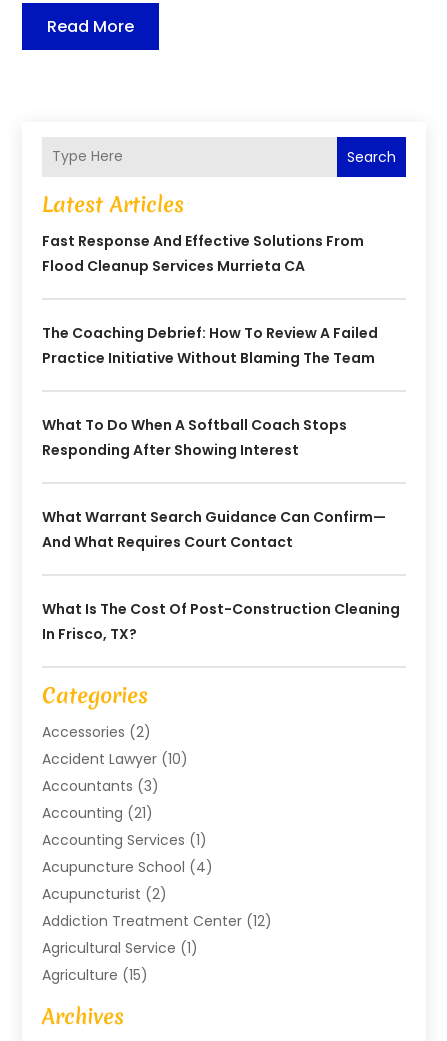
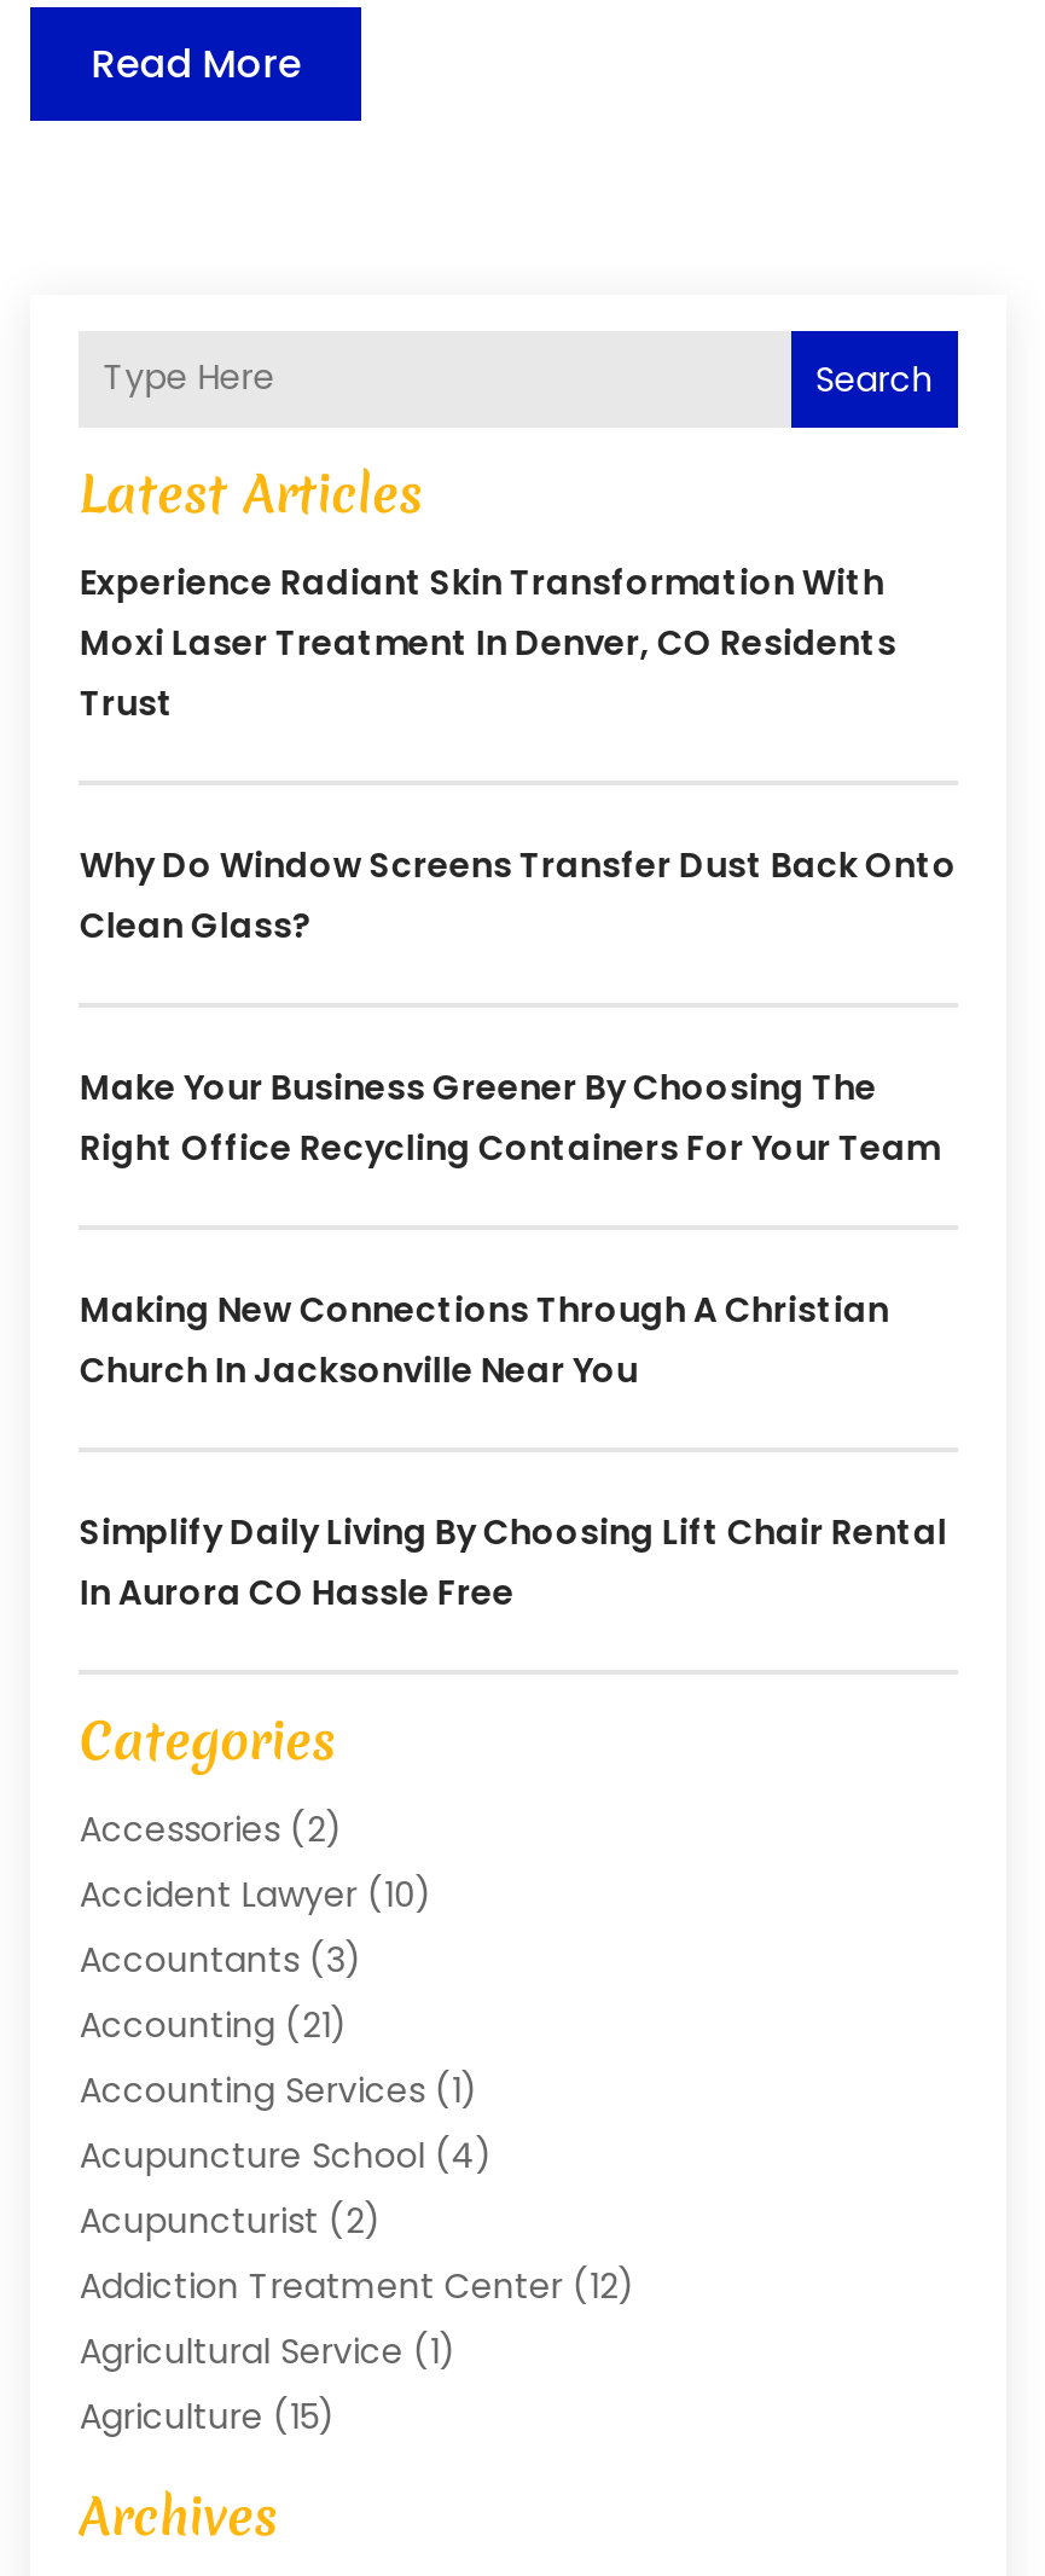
[42,231,364,276] Fast Response And Effective Solutions From | Flood Cleanup Services Murrieta CA -> [79,558,896,727] Experience Radiant Skin Transformation With | Moxi Laser Treatment In Denver, CO Residents | Trust
[42,323,378,368] The Coaching Debrief: How To Review A Failed | Practice Initiative Without Blaming The Team -> [79,840,957,949] Why Do Window Screens Transfer Dust Back Onto | Clean Glass?
[42,415,347,460] What To Do When A Softball Coach Stops | Responding After Showing Interest -> [79,1063,940,1172] Make Your Business Greener By Choosing The | Right Office Recycling Containers For Your Team
[42,507,386,552] What Warrant Search Guidance Can Confirm— | And What Requires Court Contact -> [79,1285,889,1394] Making New Connections Through A Christian | Church In Jacksonville Near You
[42,599,400,644] What Is The Cost Of Post-Construction Cleaning | In Frisco, TX? -> [79,1507,947,1616] Simplify Daily Living By Choosing Lift Chair Rental | In Aurora CO Hassle Free

